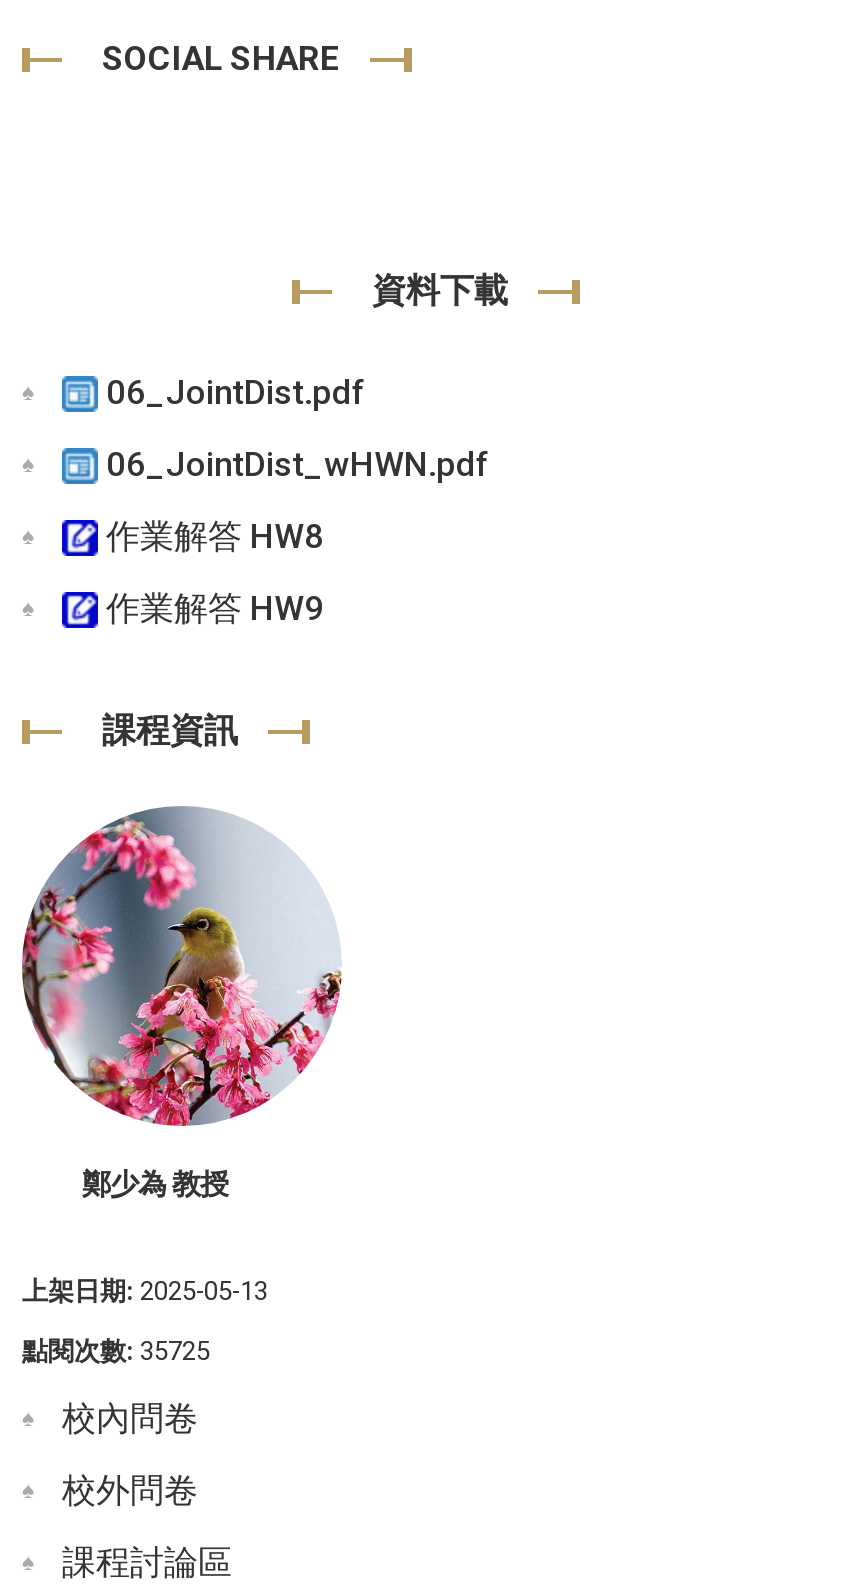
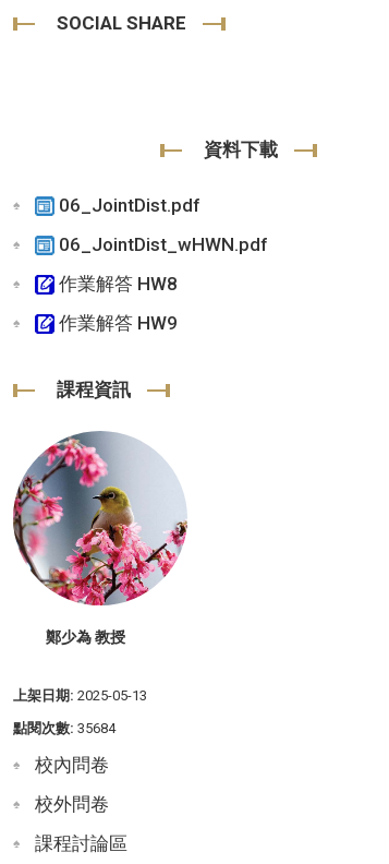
[22,1335,210,1365] 點閱次數: 35725 -> [13,719,116,736] 點閱次數: 35684

